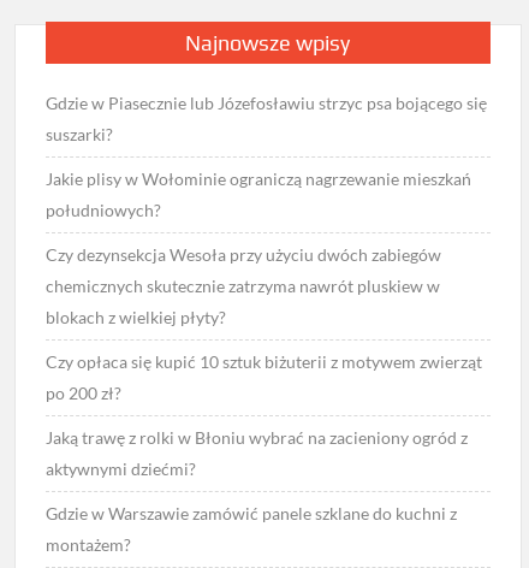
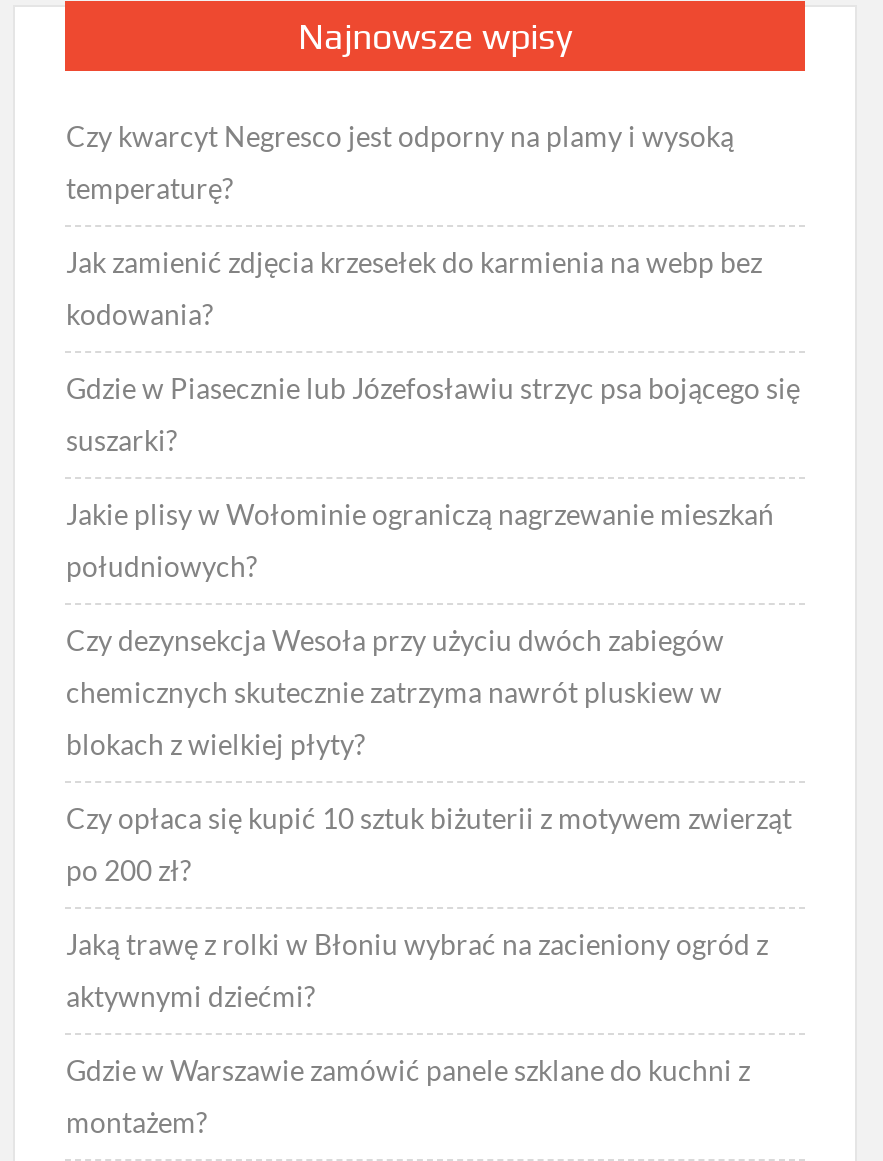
none -> [66,118,762,330] Czy kwarcyt Negresco jest odporny na plamy i wysoką | temperaturę? | Jak zamienić zdjęcia krzesełek do karmienia na webp bez | kodowania?

